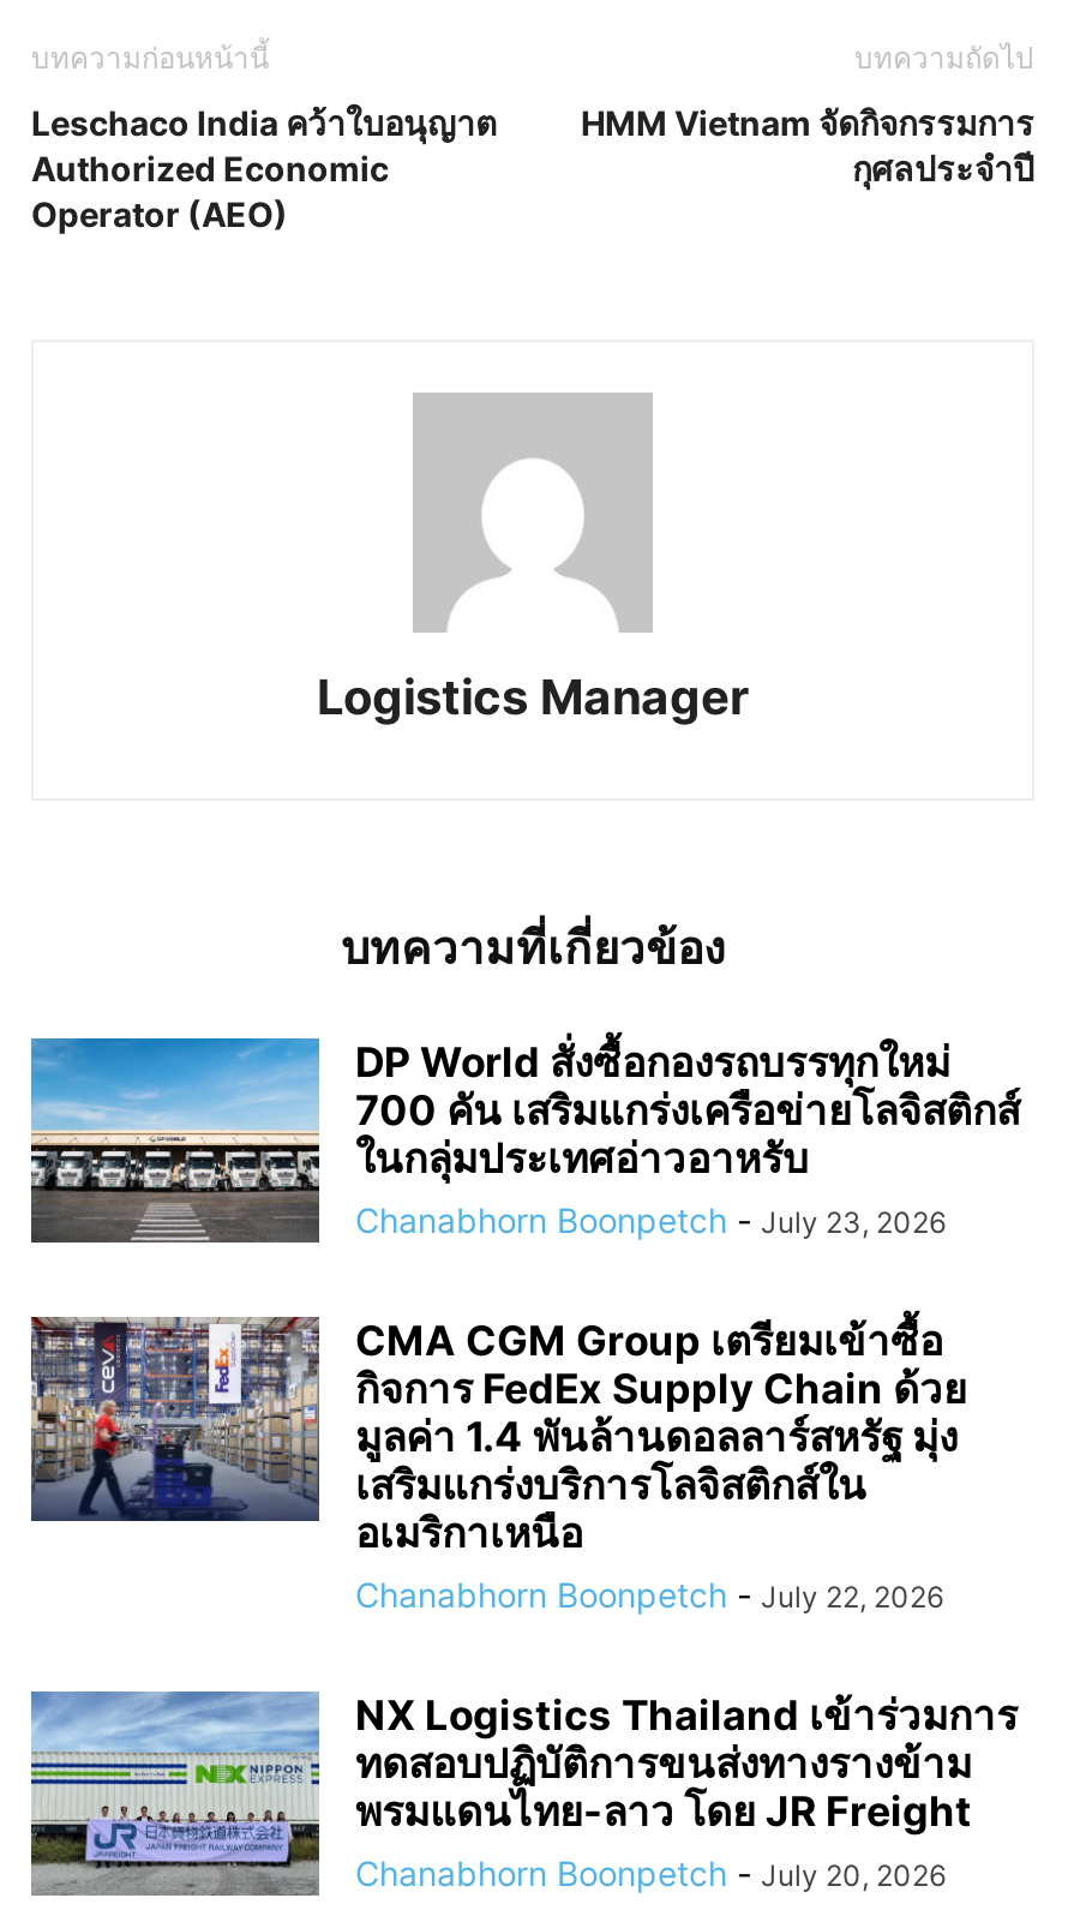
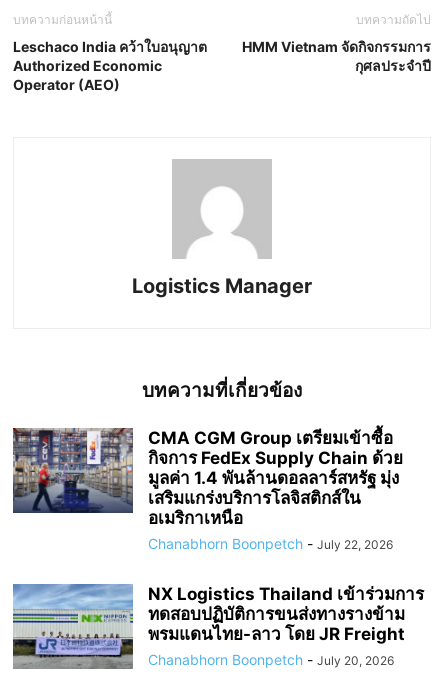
[29,1035,1020,1244] [image] | DP World สั่งซื้อกองรถบรรทุกใหม่ | 700 คัน เสริมแกร่งเครือข่ายโลจิสติกส์ | ในกลุ่มประเทศอ่าวอาหรับ | Chanabhorn Boonpetch - July 23, 2026 -> none

